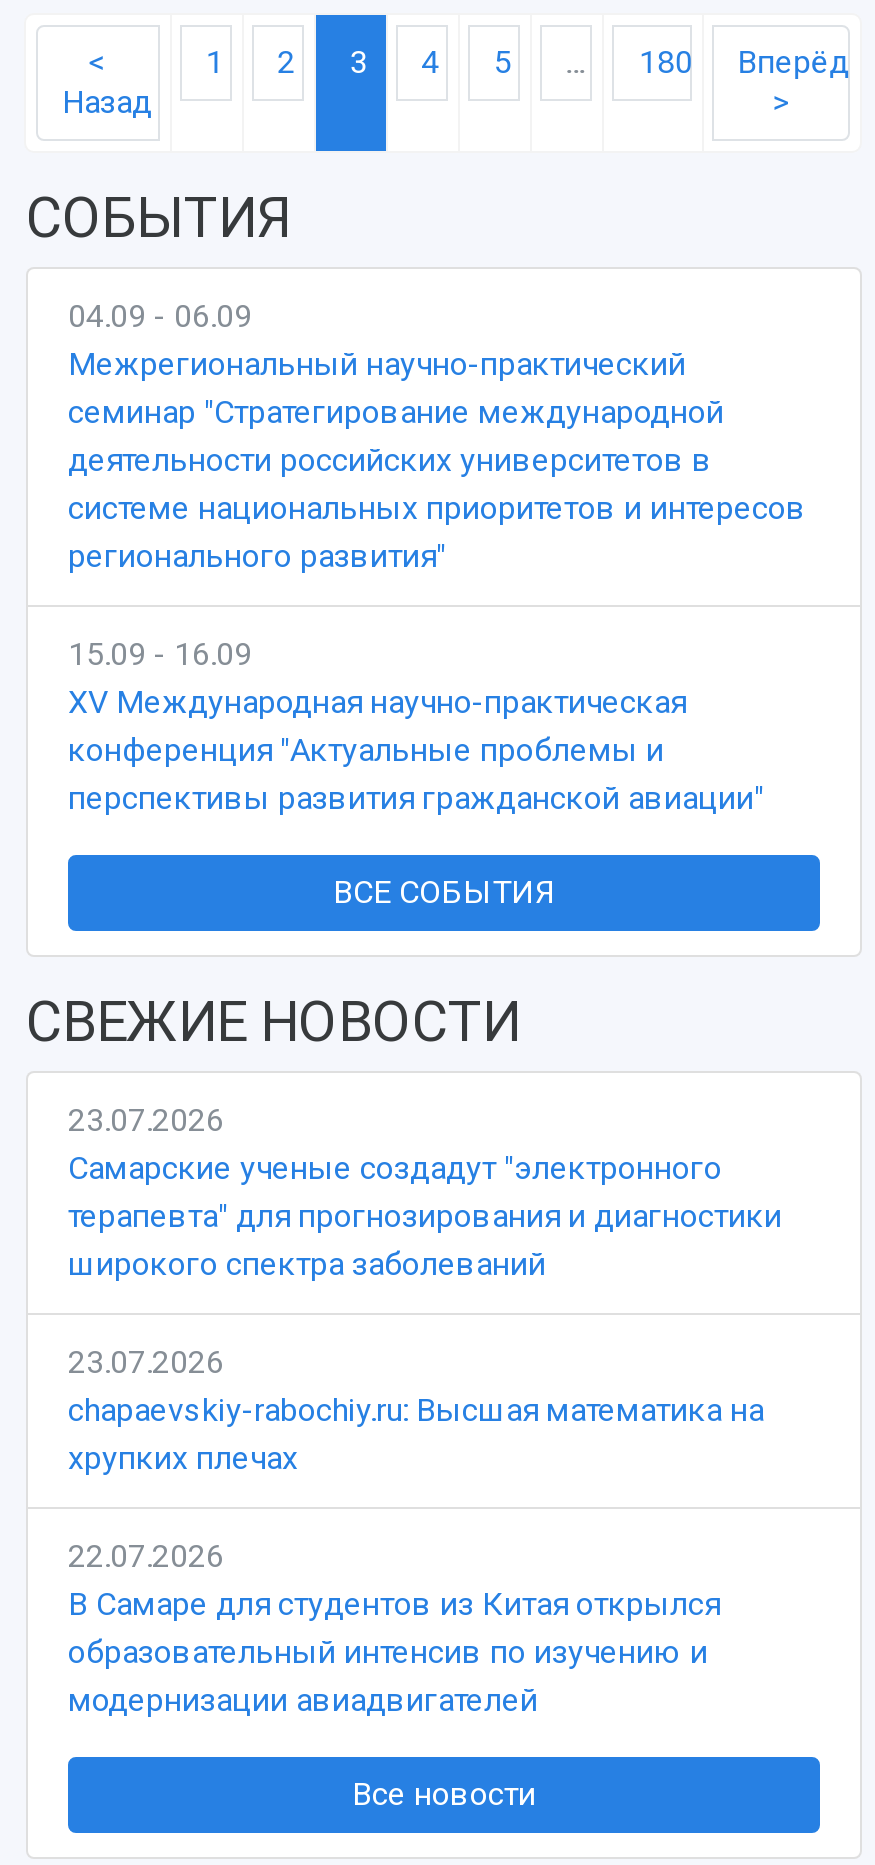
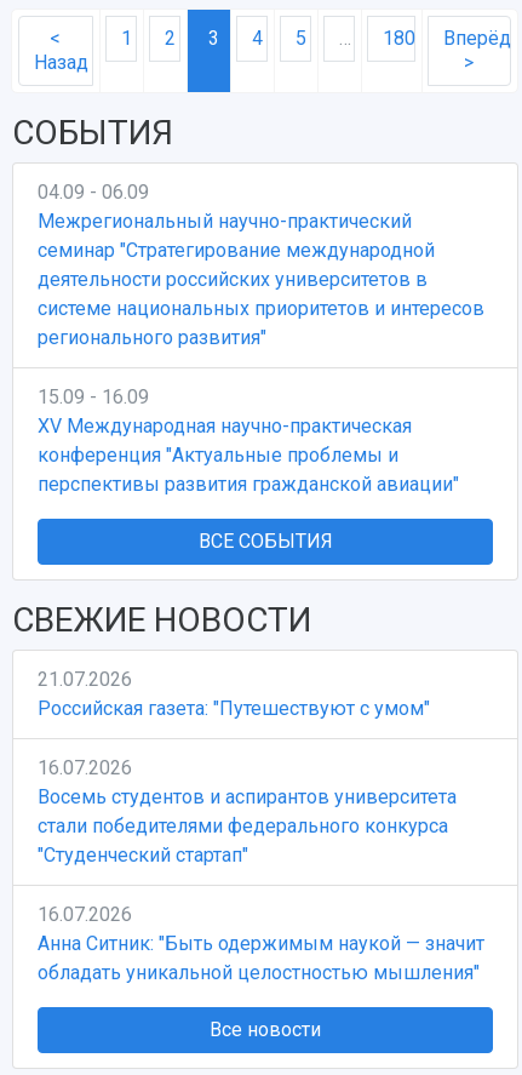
[68,1101,782,1283] 23.07.2026 | Самарские ученые создадут "электронного | терапевта" для прогнозирования и диагностики | широкого спектра заболеваний -> [38,668,430,720] 21.07.2026 | Российская газета: "Путешествуют с умом"
[68,1343,764,1477] 23.07.2026 | chapaevskiy-rabochiy.ru: Высшая математика на | хрупких плечах -> [38,756,457,867] 16.07.2026 | Восемь студентов и аспирантов университета | стали победителями федерального конкурса | "Студенческий стартап"
[68,1537,720,1719] 22.07.2026 | В Самаре для студентов из Китая открылся | образовательный интенсив по изучению и | модернизации авиадвигателей -> [38,903,484,984] 16.07.2026 | Анна Ситник: "Быть одержимым наукой — значит | обладать уникальной целостностью мышления"

